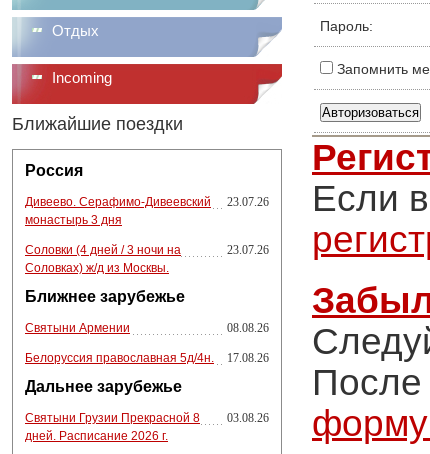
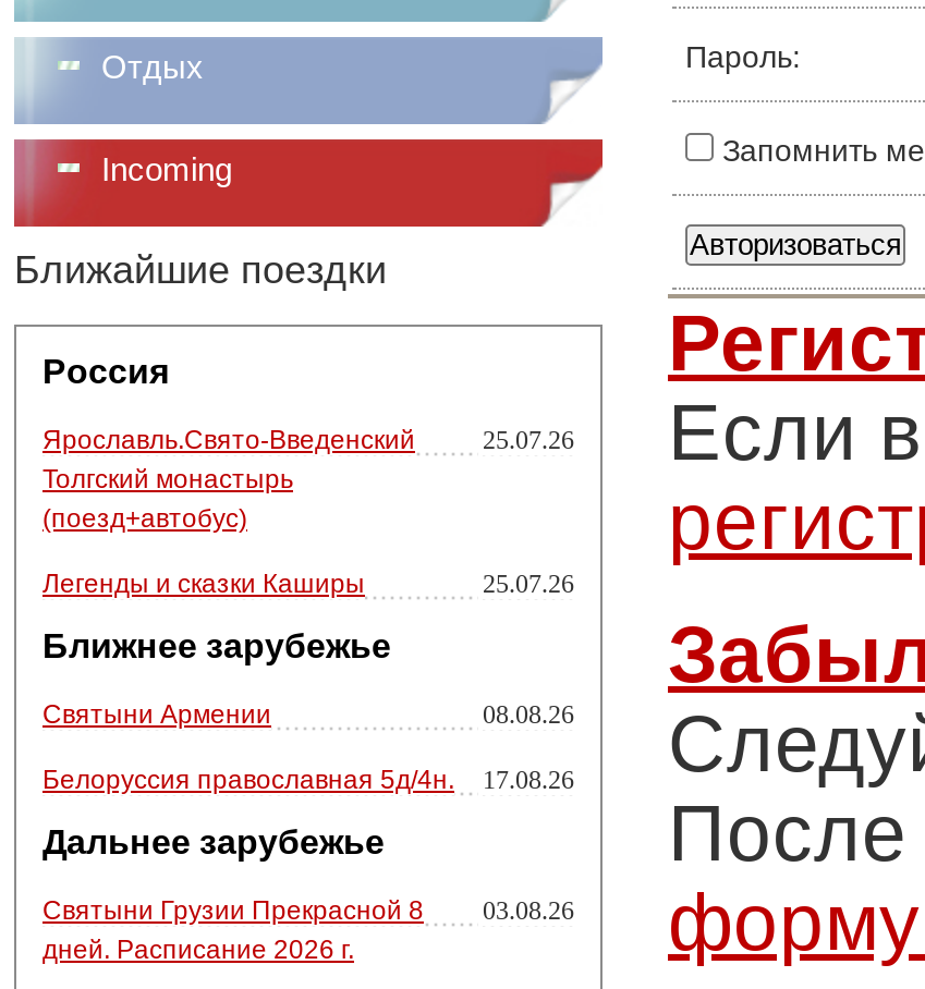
[25,195,211,227] Дивеево. Серафимо-Дивеевский | монастырь 3 дня -> [42,425,415,534] Ярославль.Свято-Введенский | Толгский монастырь | (поезд+автобус)
[25,195,269,275] 23.07.26 | Соловки (4 дней / 3 ночи на | Соловках) ж/д из Москвы. -> [483,425,574,455] 25.07.26
[227,243,269,257] 23.07.26 -> [42,569,574,599] Легенды и сказки Каширы | 25.07.26

